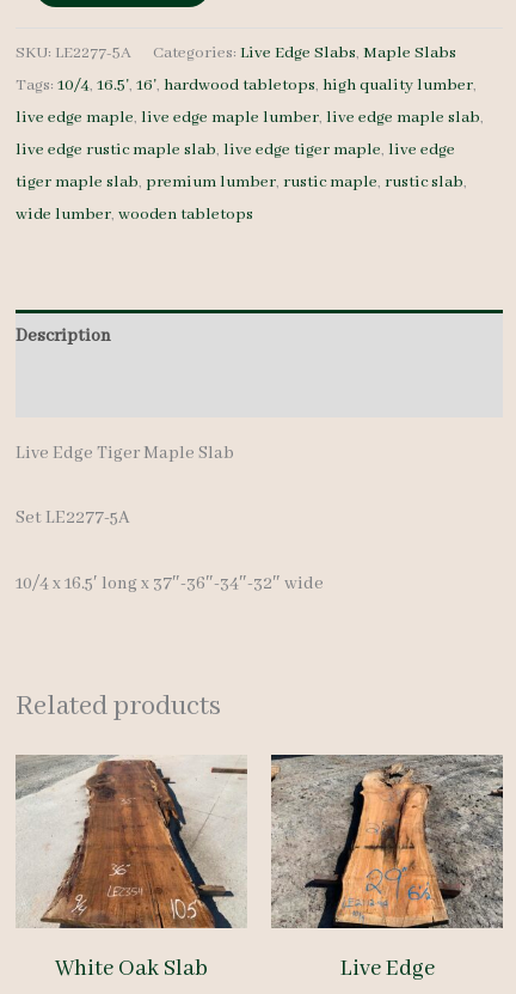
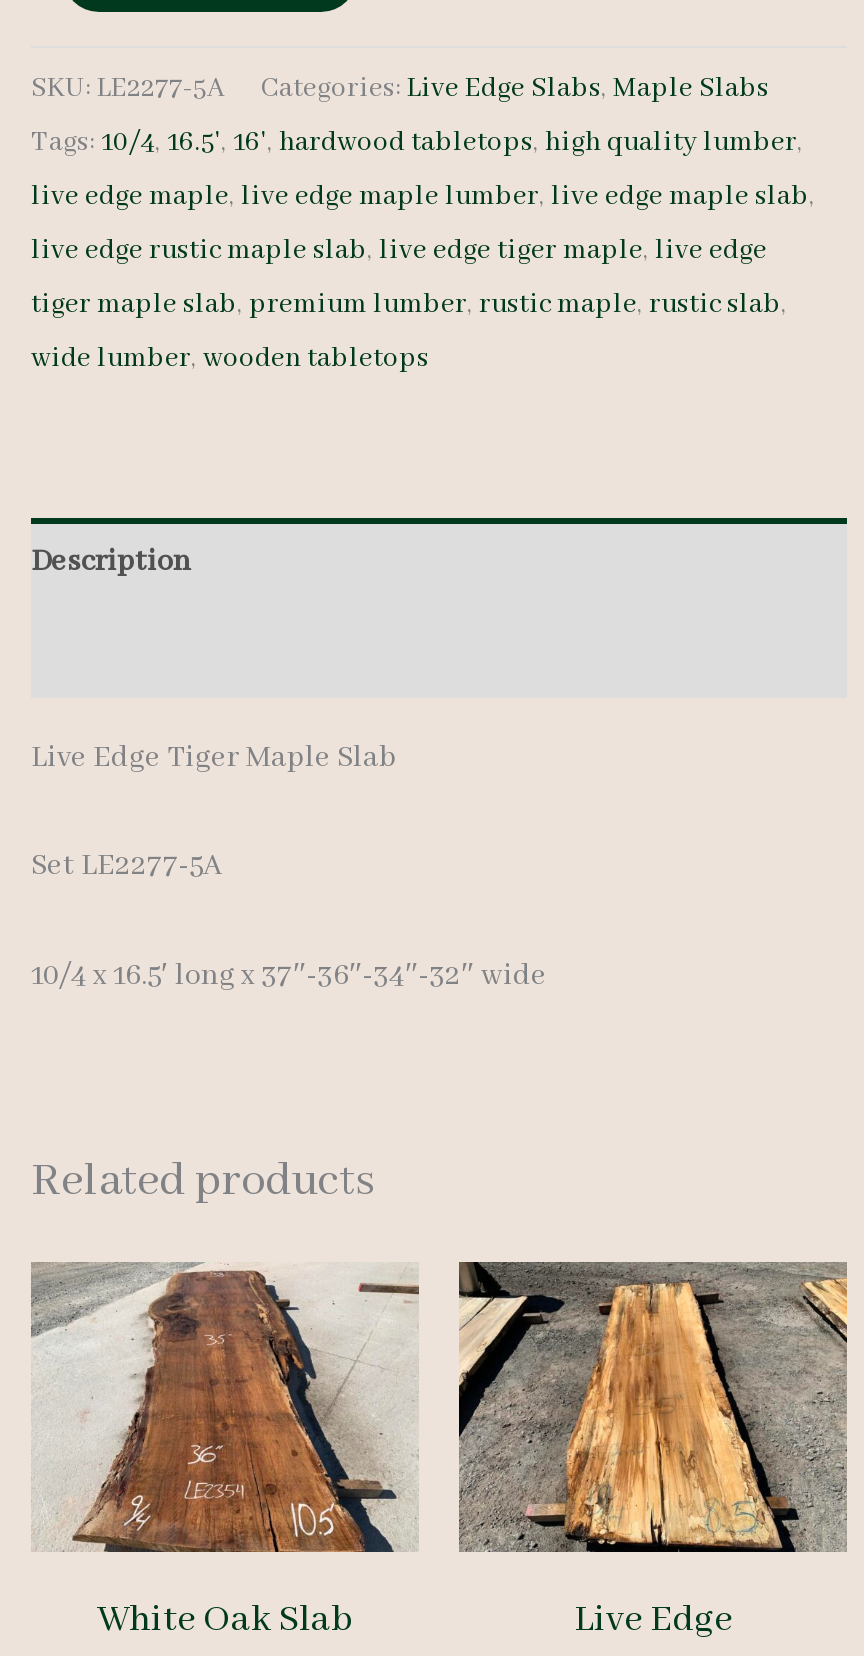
[270,755,504,929] [image] -> [457,1262,849,1554] [image]

